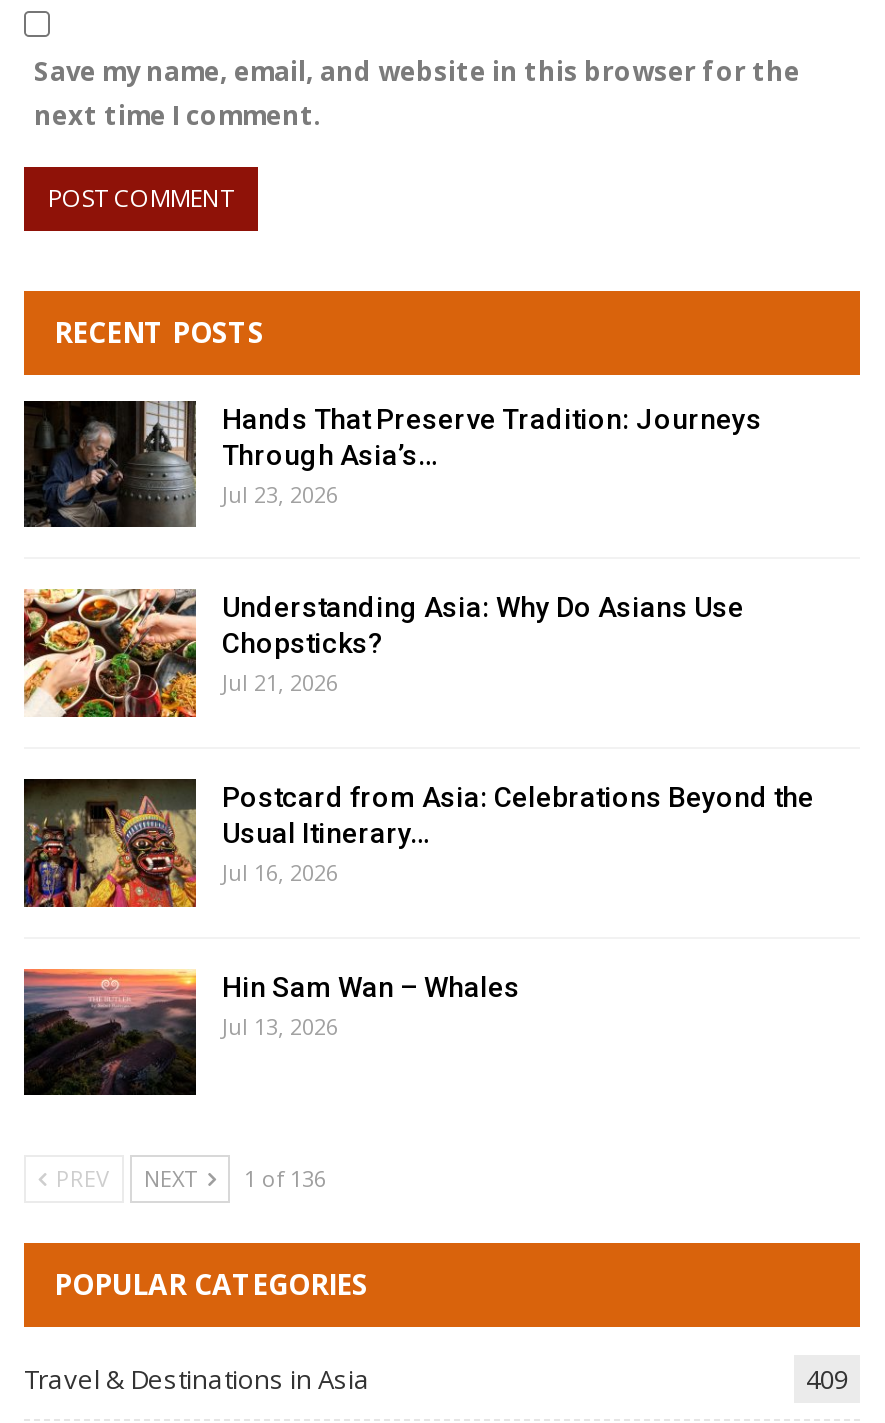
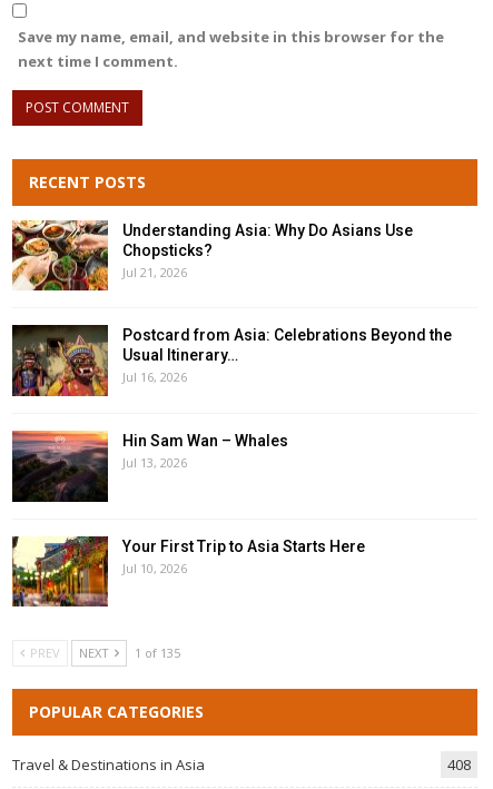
[22,399,762,529] [image] | Hands That Preserve Tradition: Journeys | Through Asia’s… | Jul 23, 2026 -> none
moved [20,585,814,1040] -> [10,217,452,471]: [image] | Understanding Asia: Why Do Asians Use | Chopsticks? | ... | Hin Sam Wan – Whales | Jul 13, 2026
none -> [11,535,365,608] [image] | Your First Trip to Asia Starts Here | Jul 10, 2026
[50,1164,326,1194] PREV NEXT 1 of 136 -> [27,645,180,661] PREV NEXT 1 of 135
[806,1360,848,1396] 409 -> [447,754,471,774] 408

